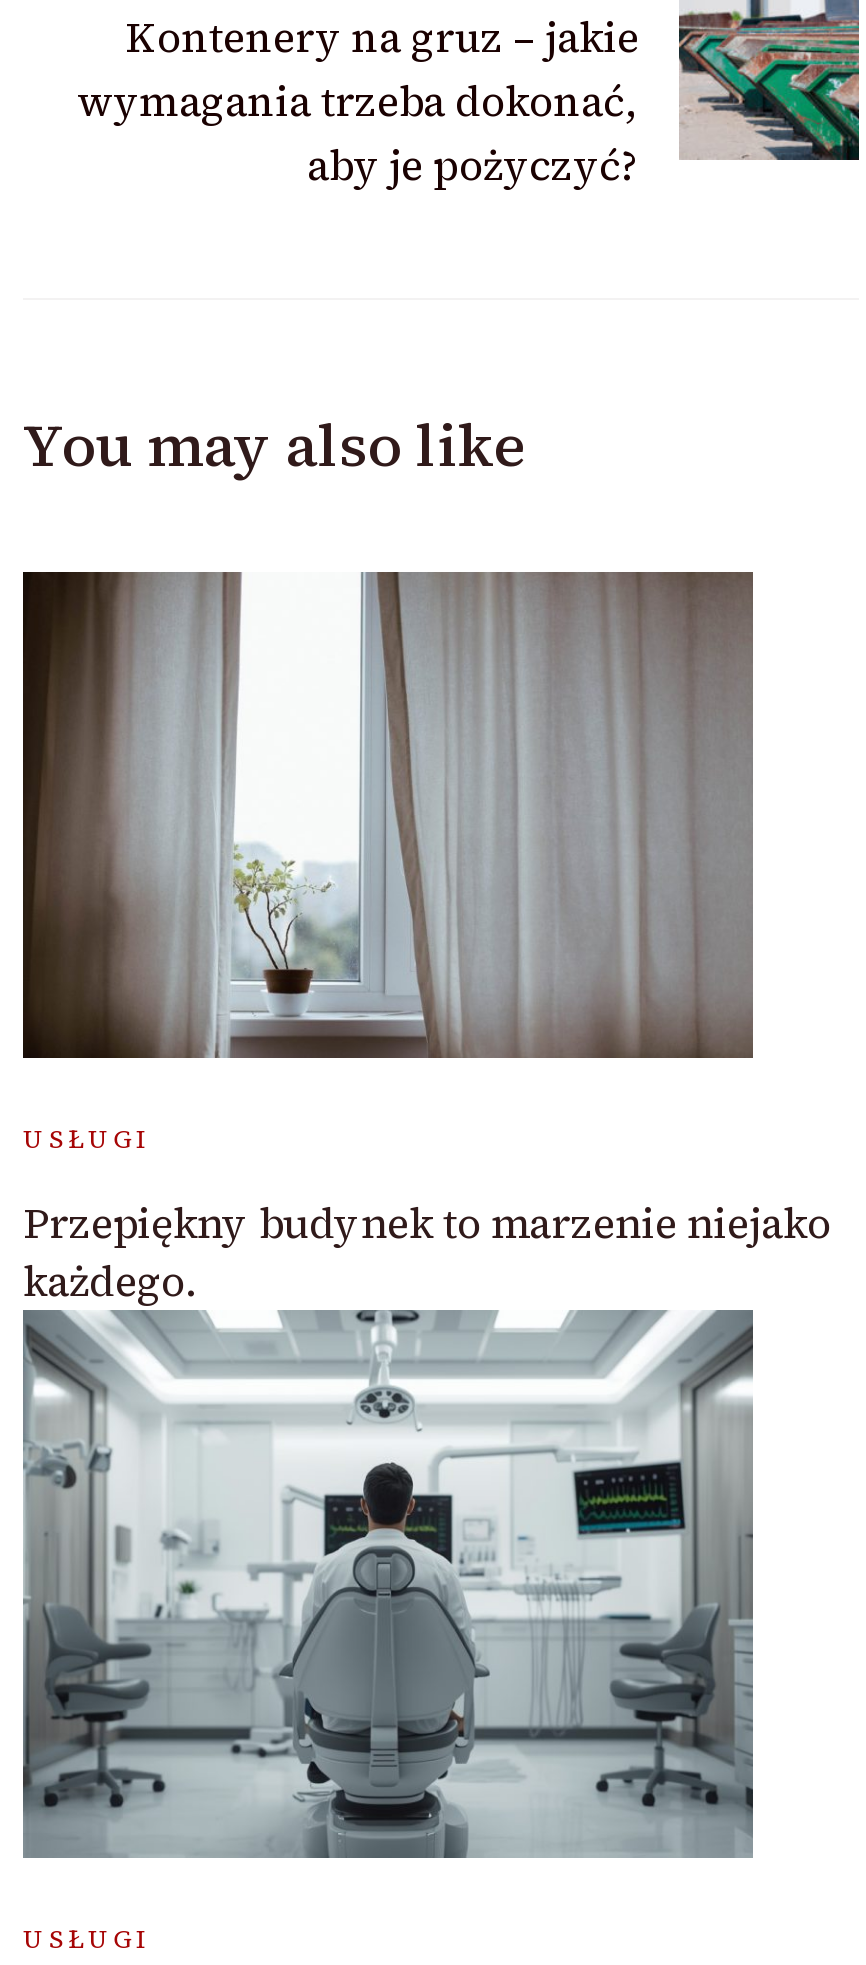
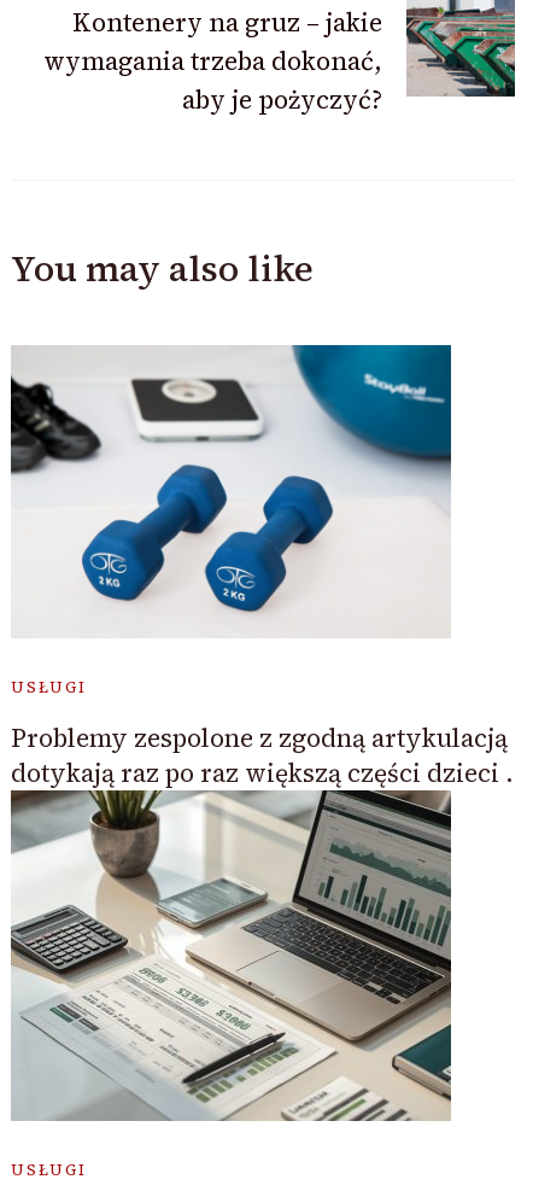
[21,570,755,1060] [image] -> [11,344,452,638] [image]
[23,1194,831,1310] Przepiękny budynek to marzenie niejako | każdego. -> [11,720,514,790] Problemy zespolone z zgodną artykulacją | dotykają raz po raz większą części dzieci .
[21,1324,755,1858] [image] -> [11,799,452,1121] [image]

